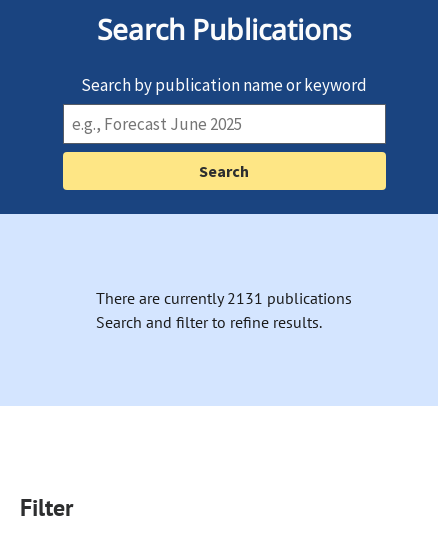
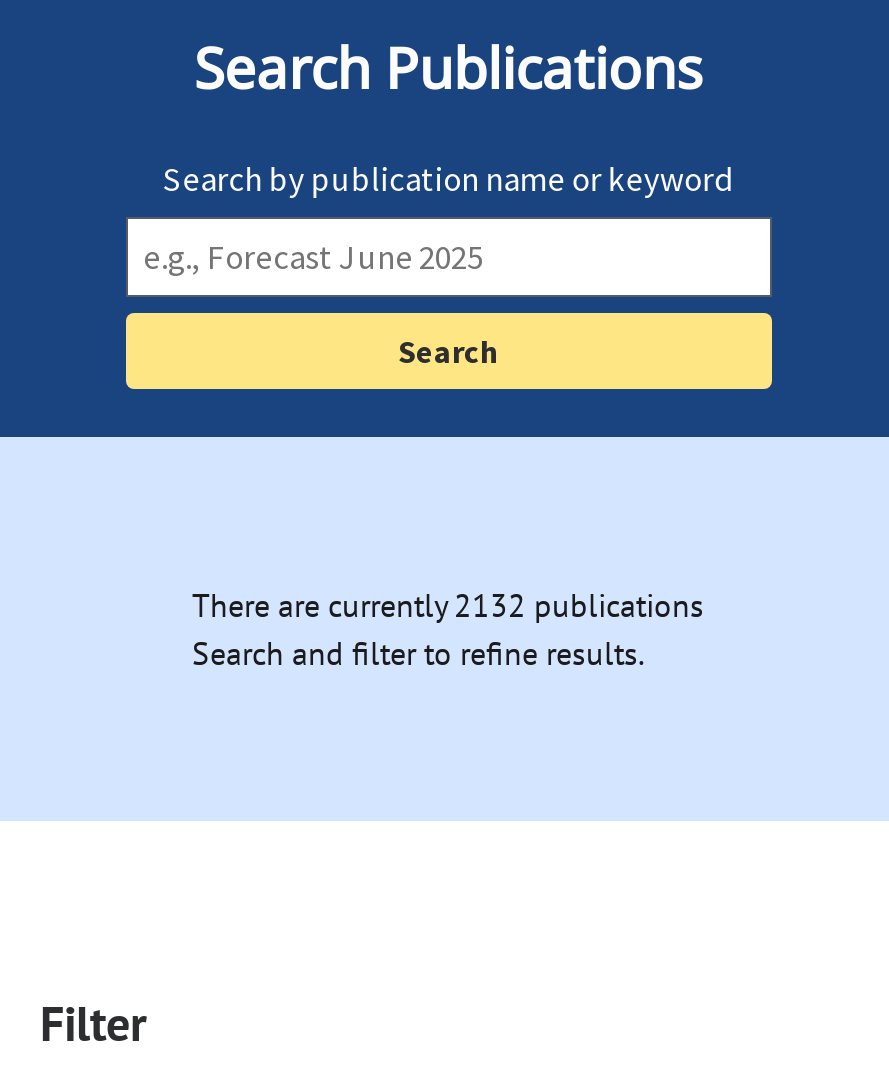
[96,288,352,308] There are currently 2131 publications -> [192,585,704,625] There are currently 2132 publications

